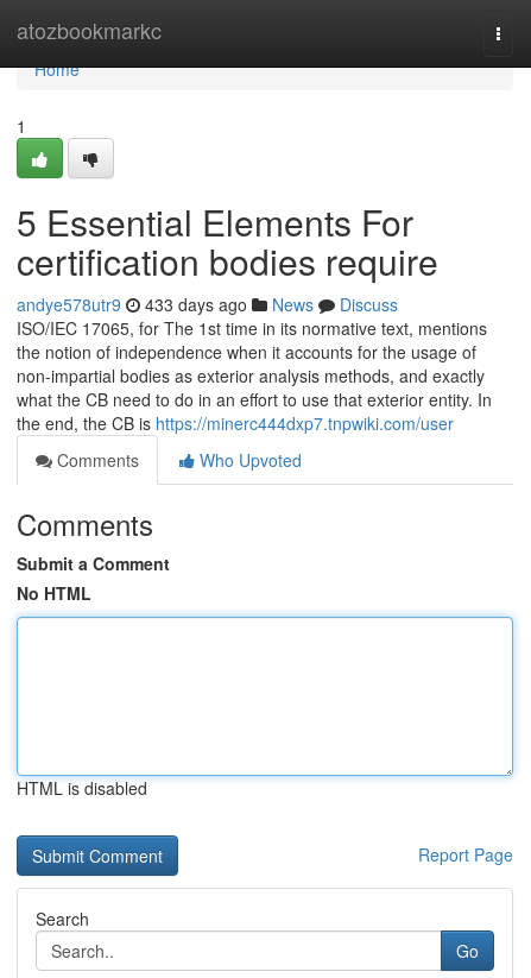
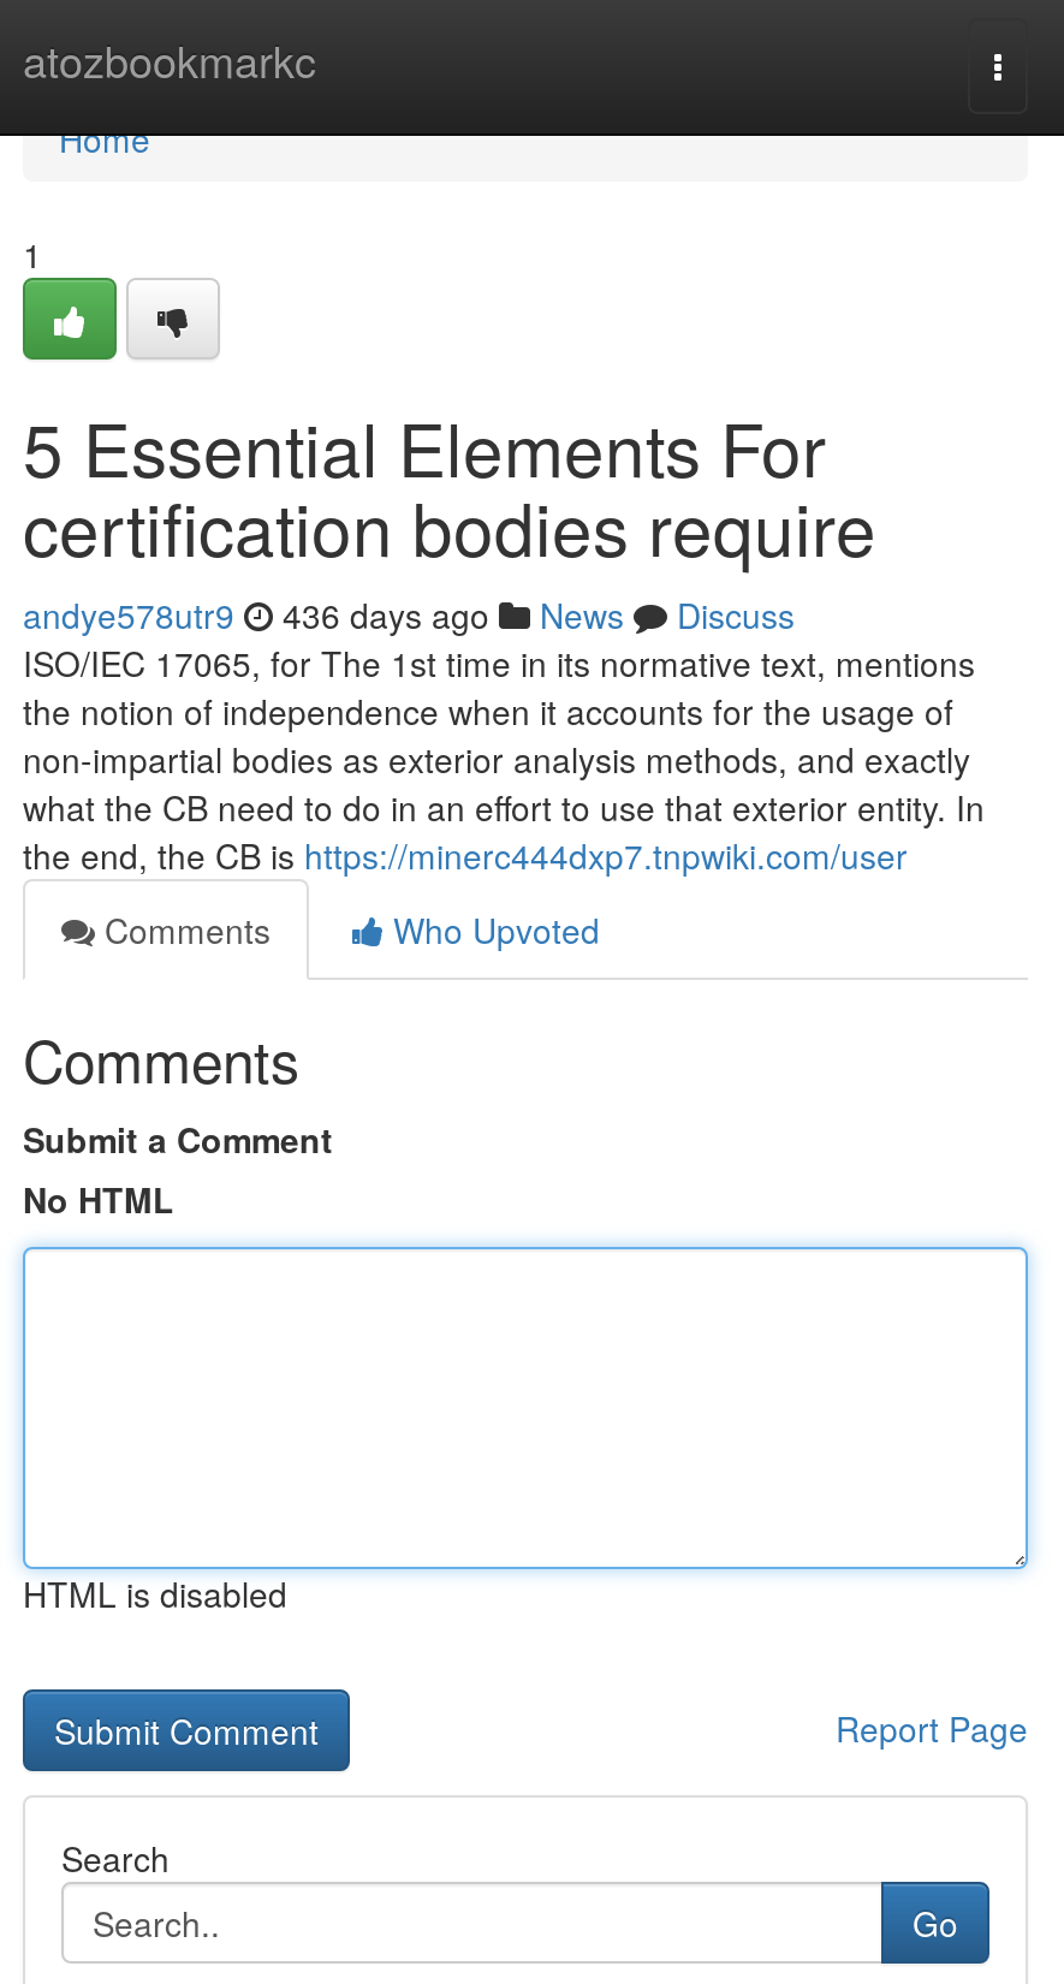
[17,292,398,316] andye578utr9 433 days ago News Discuss -> [23,590,795,638] andye578utr9 436 days ago News Discuss

